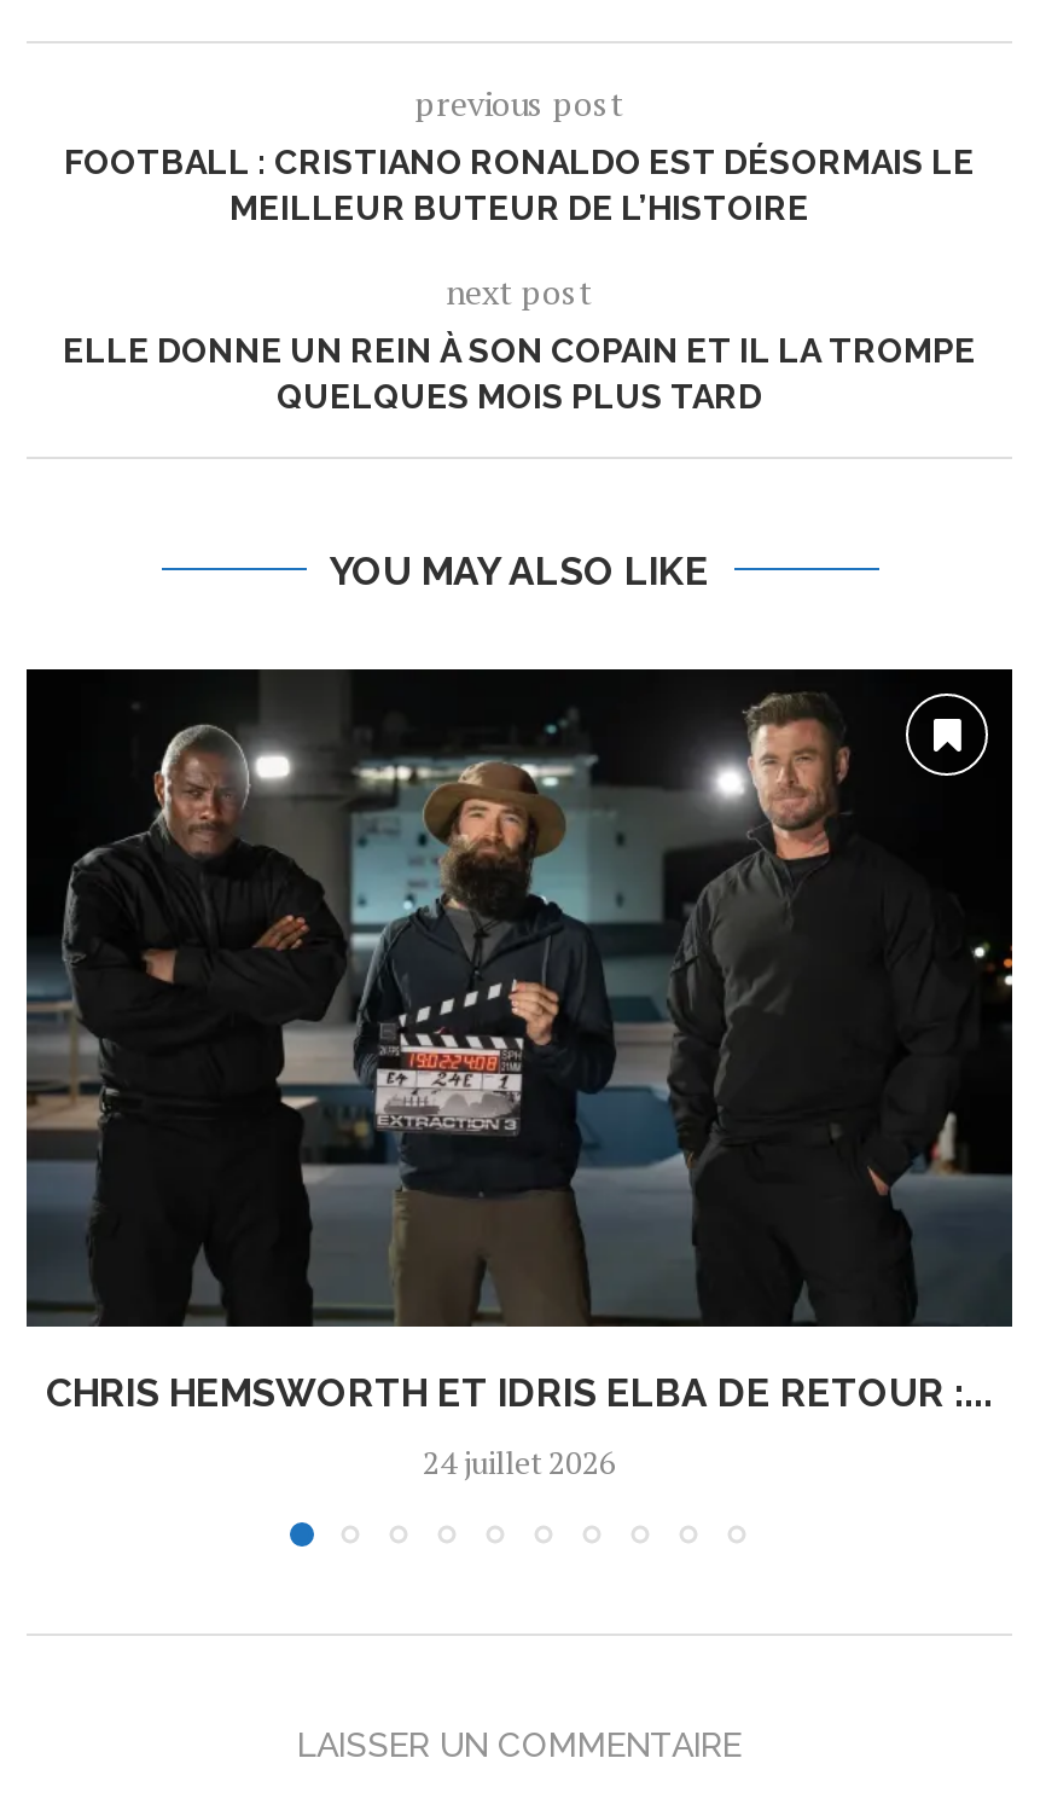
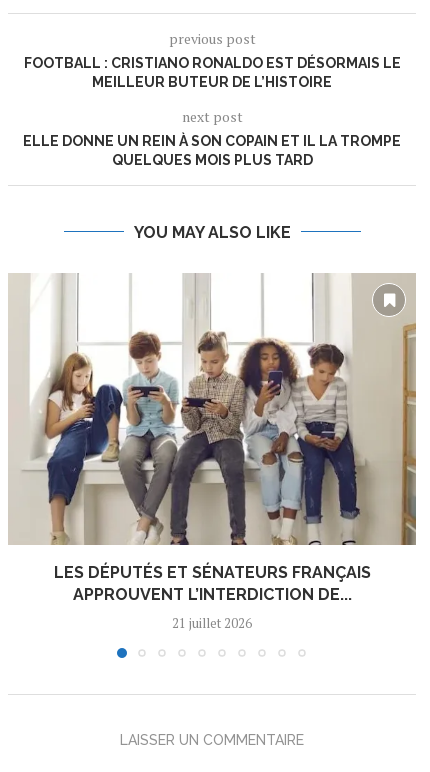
[24,667,1015,1415] [image] | CHRIS HEMSWORTH ET IDRIS ELBA DE RETOUR :... -> [8,273,417,603] [image] | LES DÉPUTÉS ET SÉNATEURS FRANÇAIS | APPROUVENT L’INTERDICTION DE...
[423,1439,616,1482] 24 juillet 2026 -> [172,613,252,631] 21 juillet 2026

